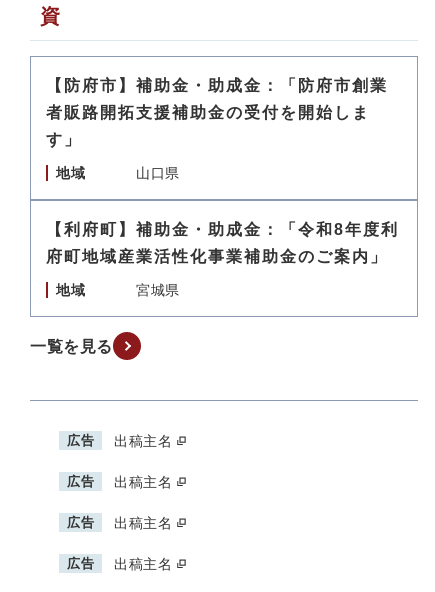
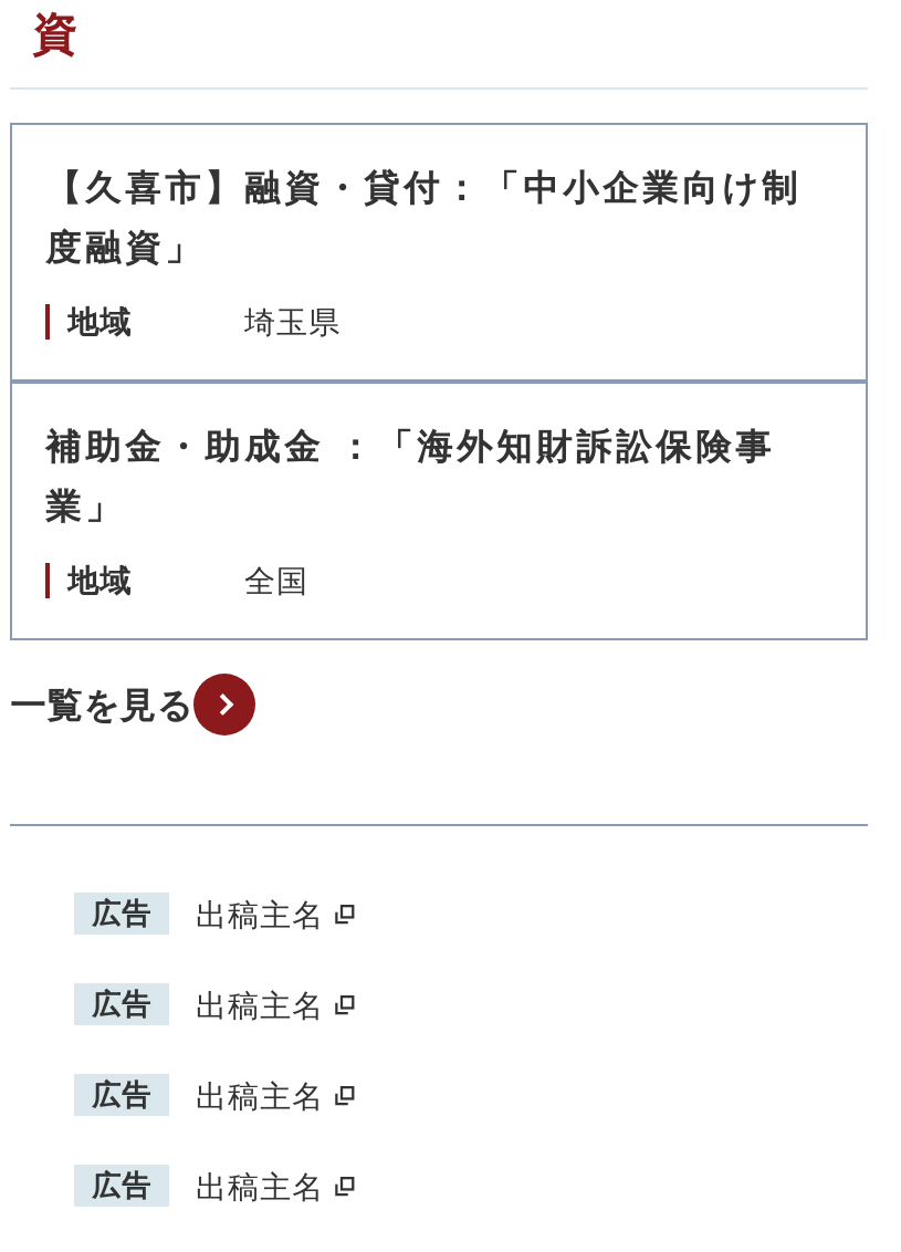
[46,77,388,148] 【防府市】補助金・助成金：「防府市創業 | 者販路開拓支援補助金の受付を開始しま | す」 -> [45,169,802,267] 【久喜市】融資・貸付：「中小企業向け制 | 度融資」
[136,165,180,181] 山口県 -> [244,304,341,340] 埼玉県
[46,221,399,238] 【利府町】補助金・助成金：「令和8年度利 -> [45,428,775,466] 補助金・助成金 ：「海外知財訴訟保険事
[46,248,388,265] 府町地域産業活性化事業補助金のご案内」 -> [45,488,125,525] 業」
[136,282,180,298] 宮城県 -> [244,563,309,598] 全国

